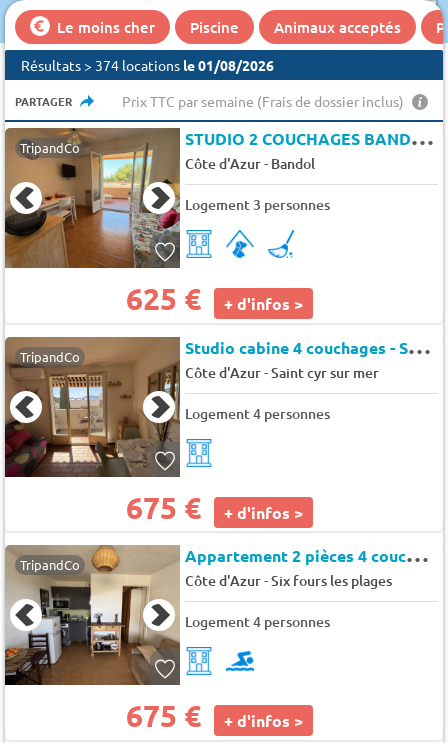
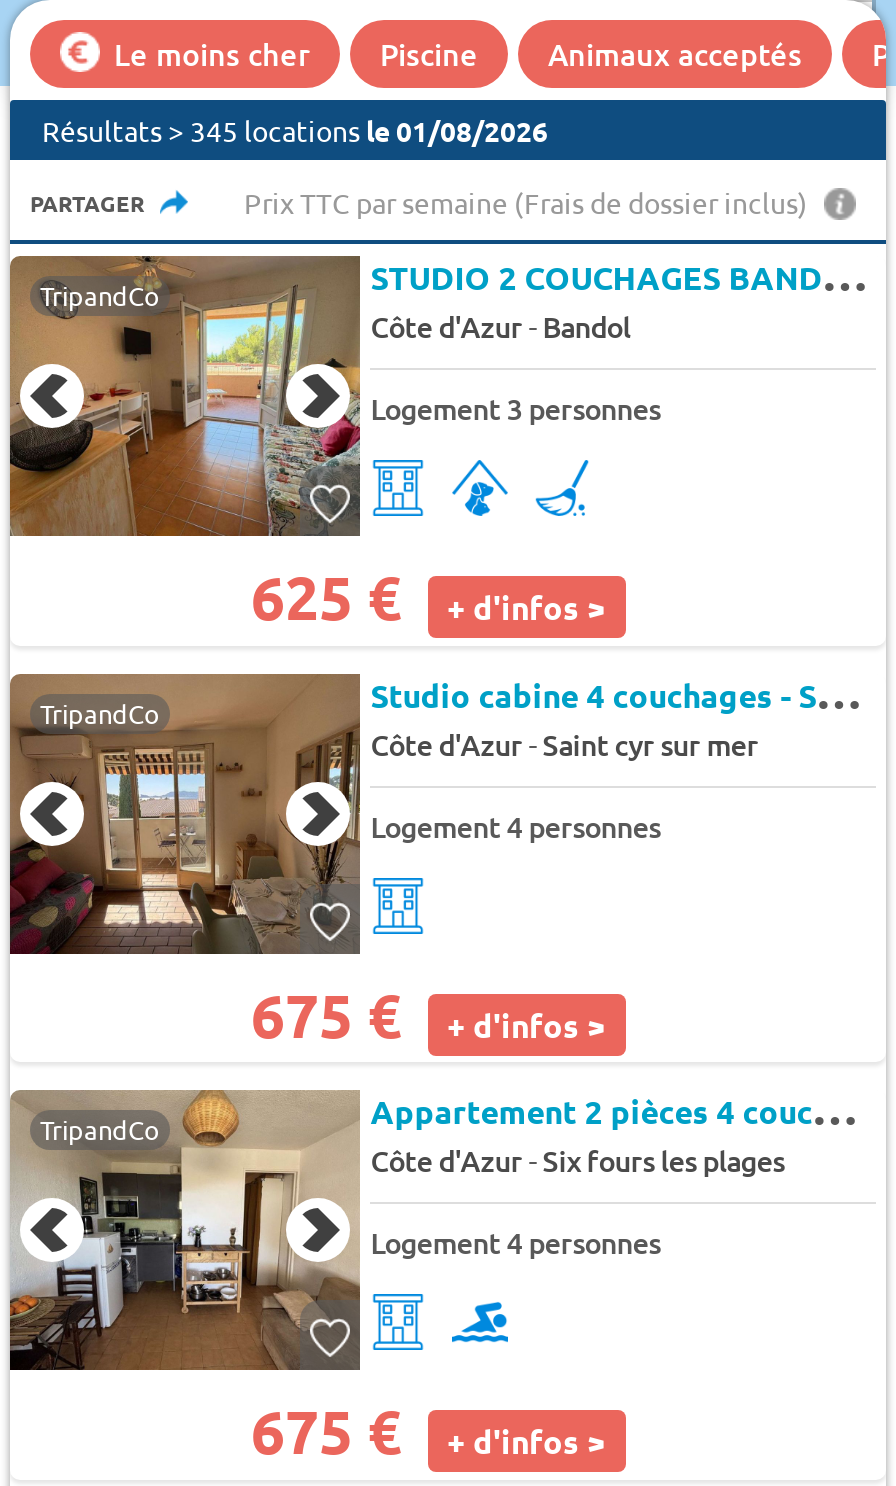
[21,56,274,74] Résultats > 374 locations le 01/08/2026 -> [42,111,548,147] Résultats > 345 locations le 01/08/2026

